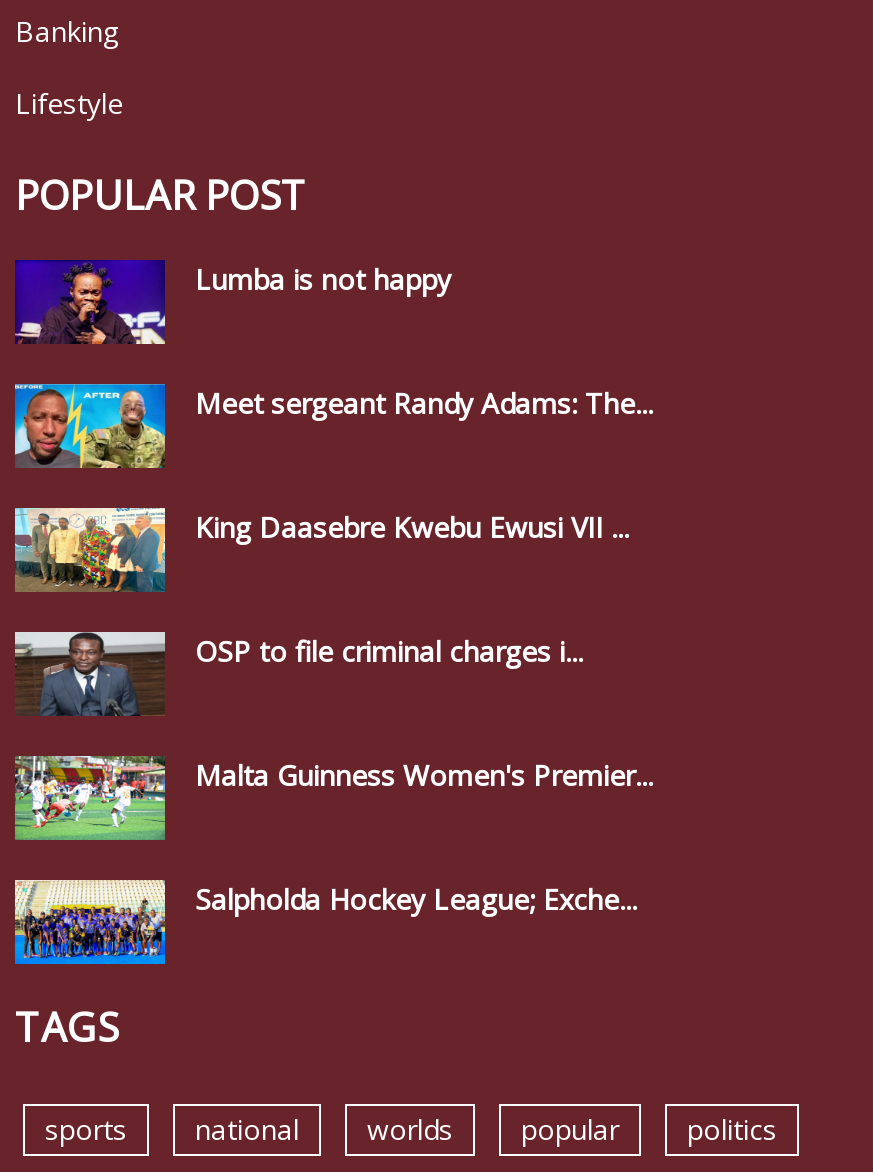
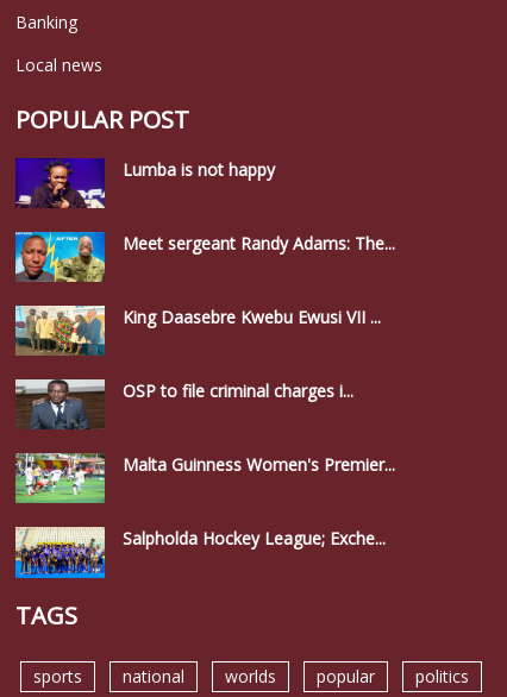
[15,84,123,122] Lifestyle -> [15,53,102,76] Local news

